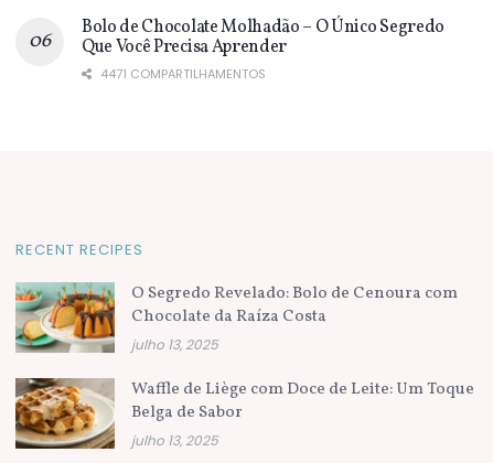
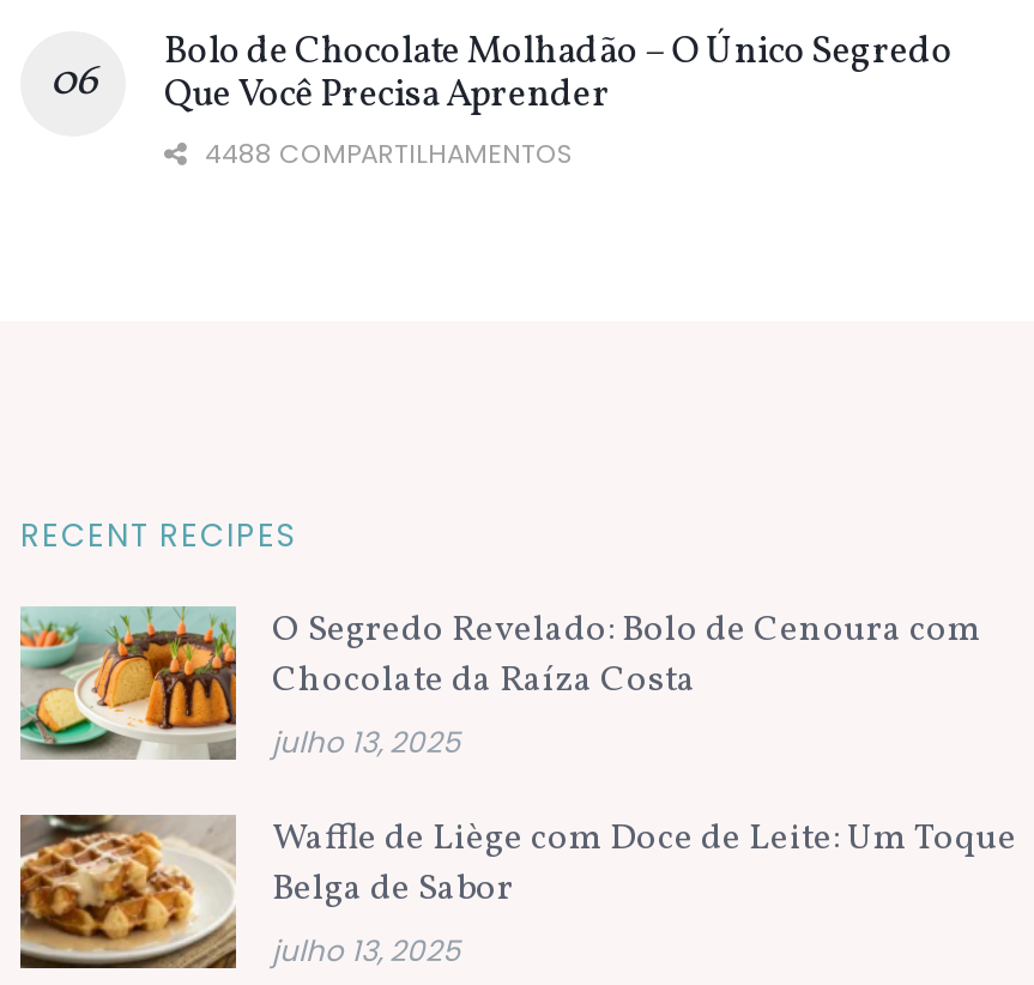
[97,65,266,83] 4471 COMPARTILHAMENTOS -> [198,134,574,172] 4488 COMPARTILHAMENTOS

